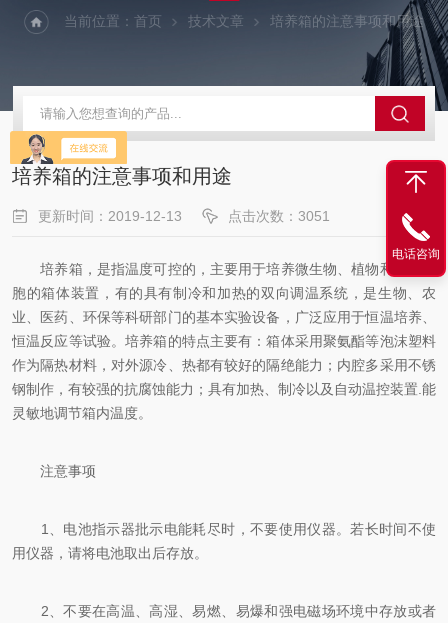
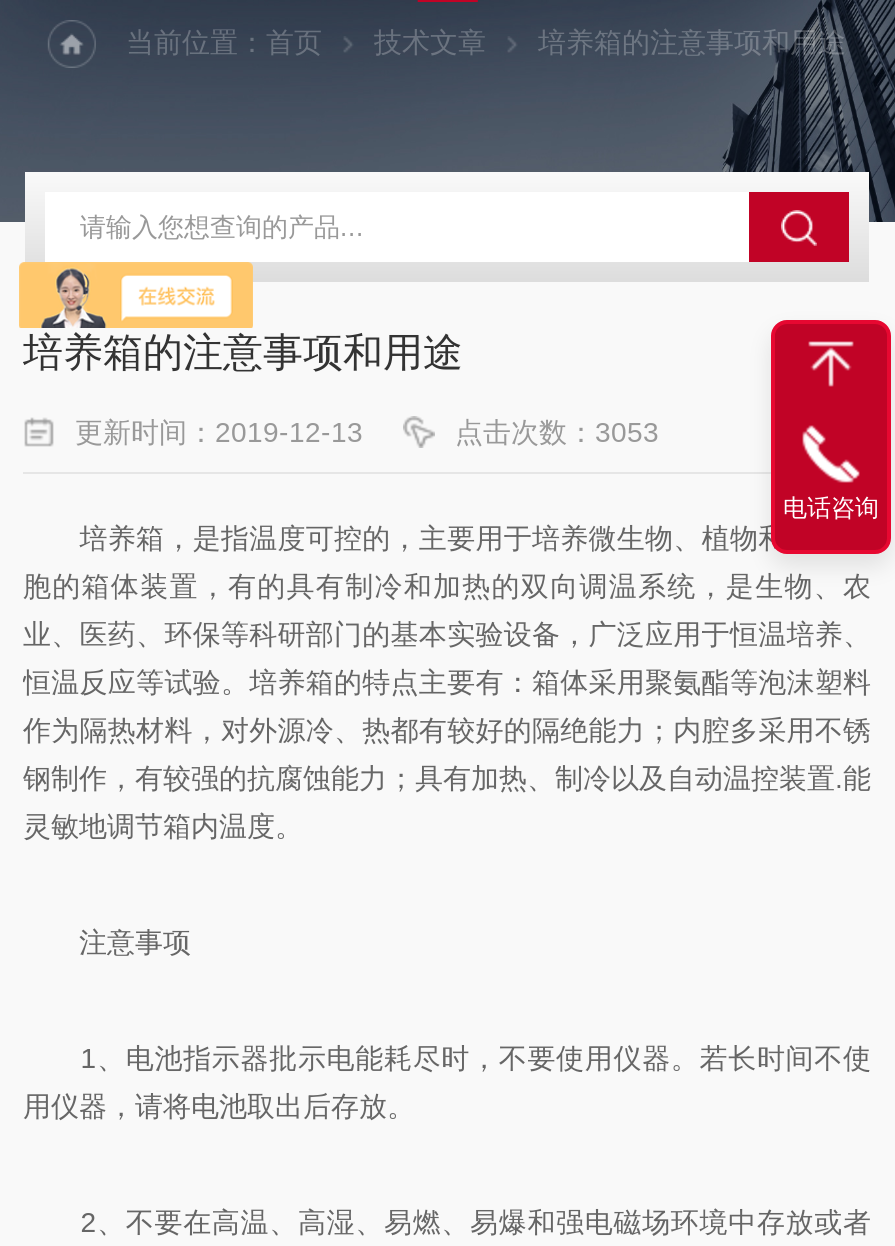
[228,208,330,224] 点击次数：3051 -> [455,416,659,448] 点击次数：3053

